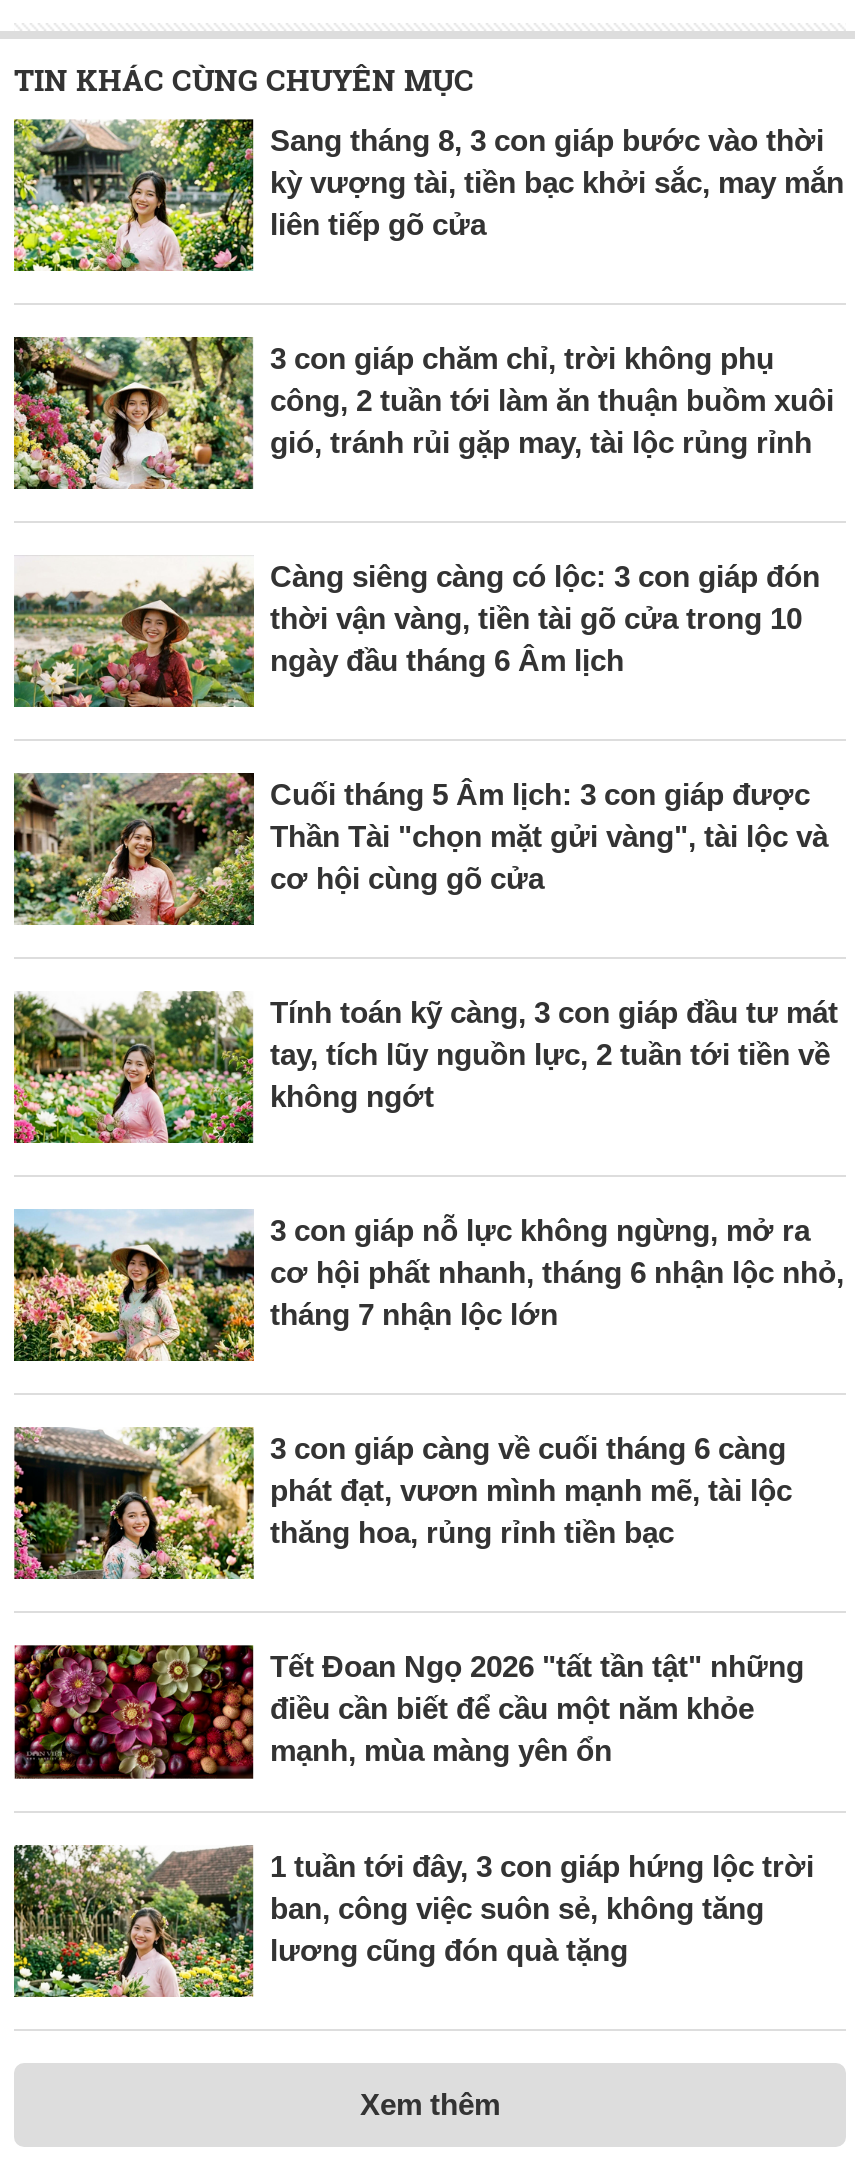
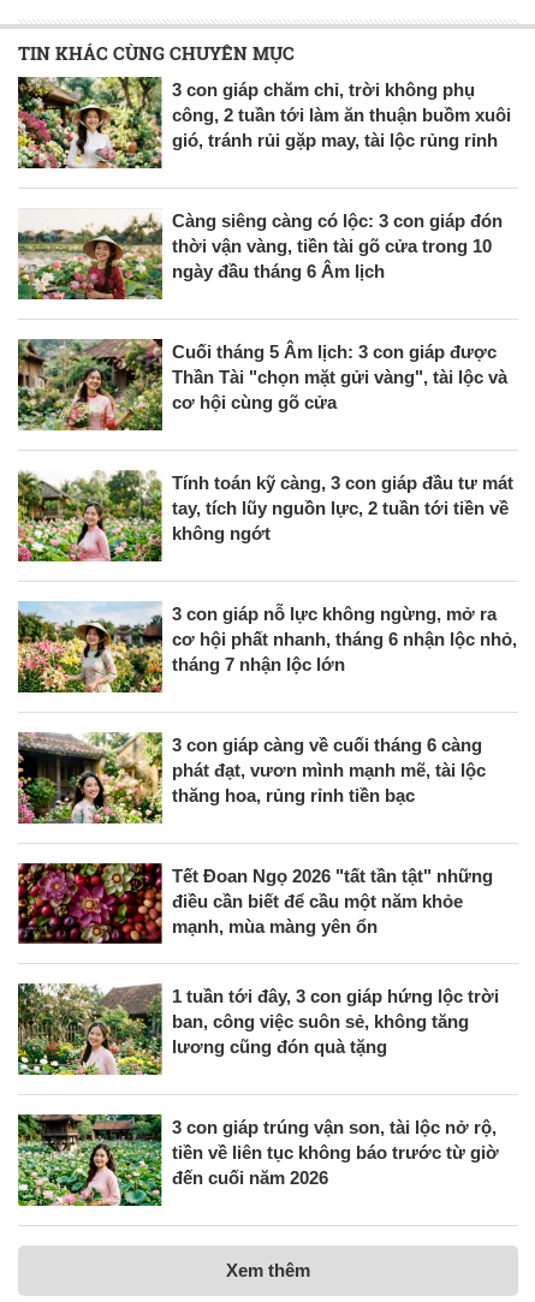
[12,117,844,273] [image] | Sang tháng 8, 3 con giáp bước vào thời | kỳ vượng tài, tiền bạc khởi sắc, may mắn | liên tiếp gõ cửa -> none
moved [10,333,844,1967] -> [16,75,517,1057]: [image] | 3 con giáp chăm chỉ, trời không phụ | công, 2 tuần tới làm ăn thuận buồm xuôi | ... | ban, công việc suôn sẻ, không tăng | lương cũng đón quà tặng
none -> [18,1113,499,1207] [image] | 3 con giáp trúng vận son, tài lộc nở rộ, | tiền về liên tục không báo trước từ giờ | đến cuối năm 2026

